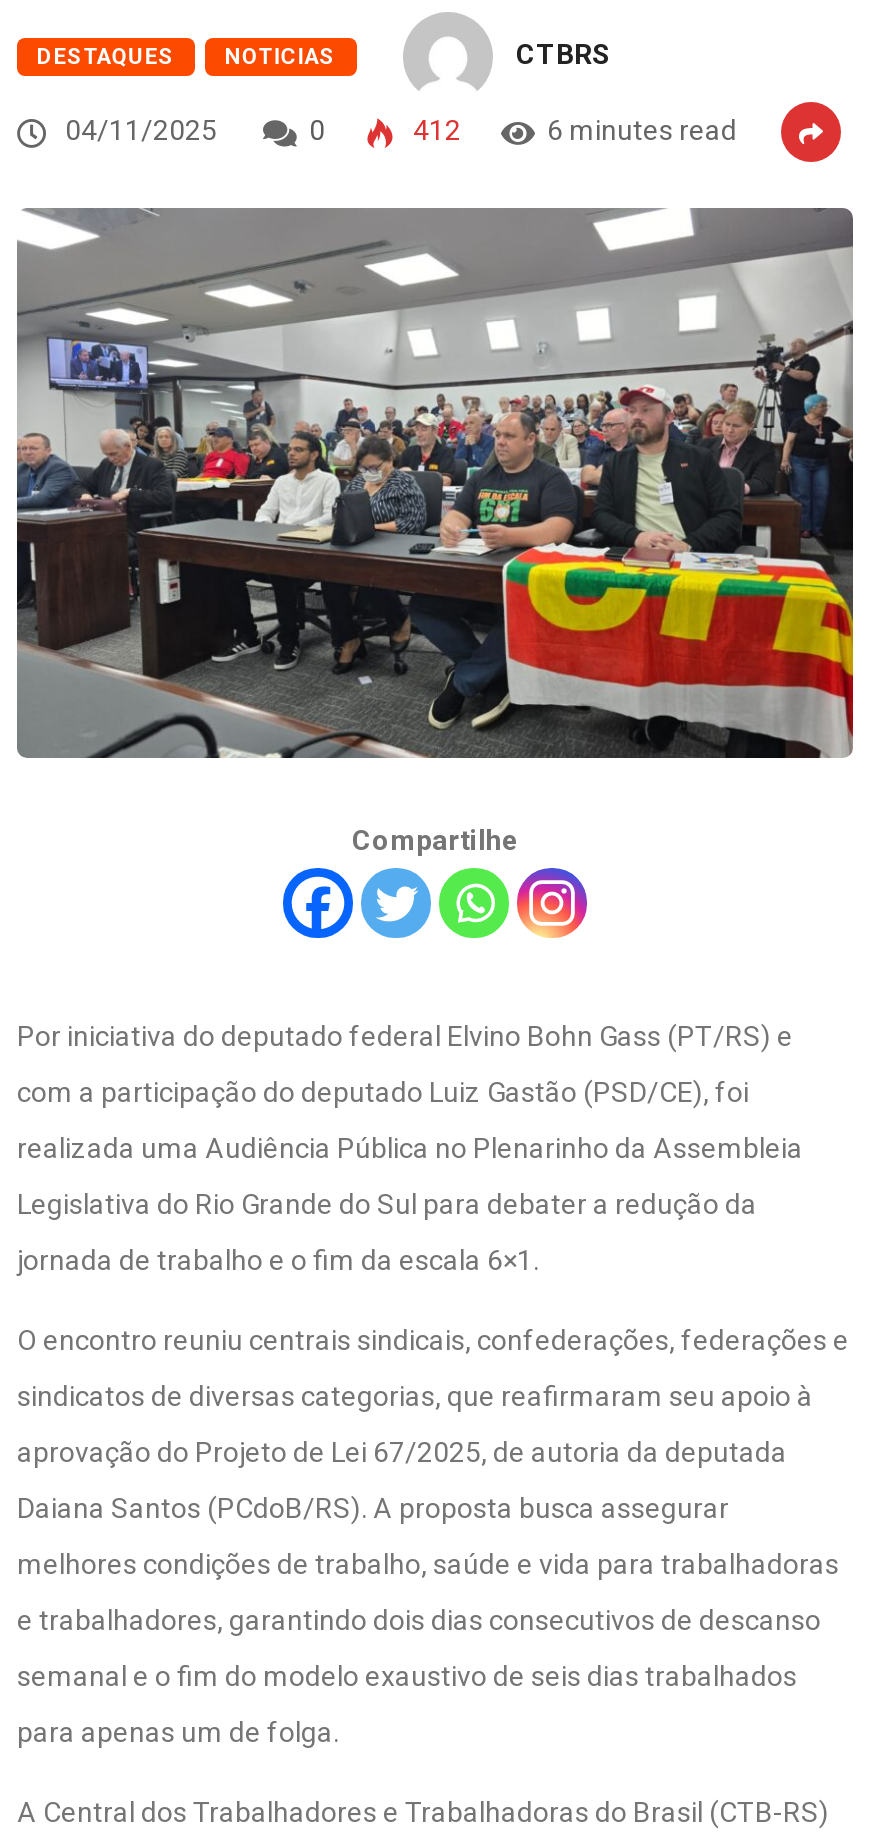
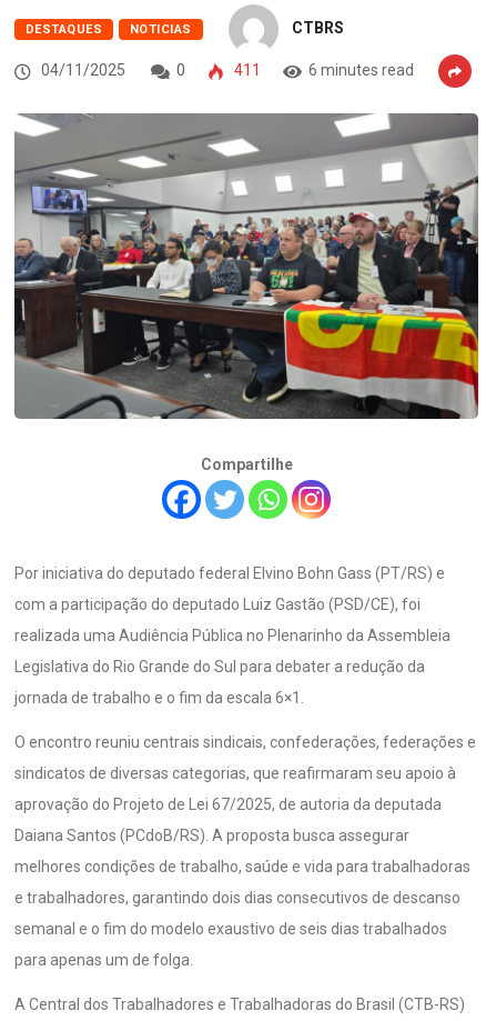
[407,114,461,146] 412 -> [231,61,261,79] 411

